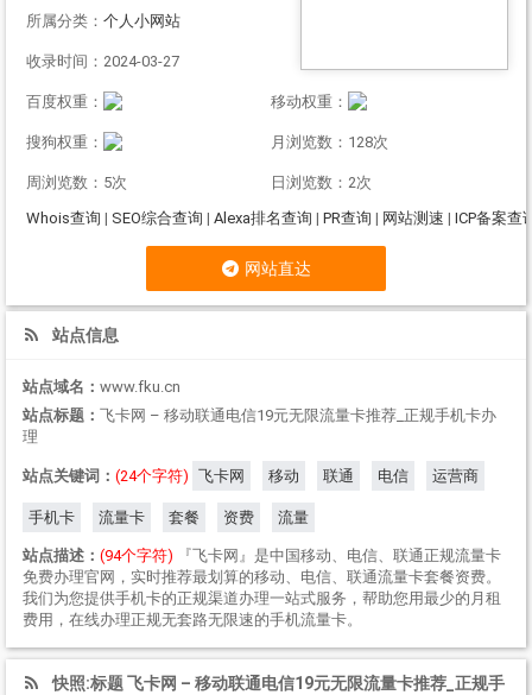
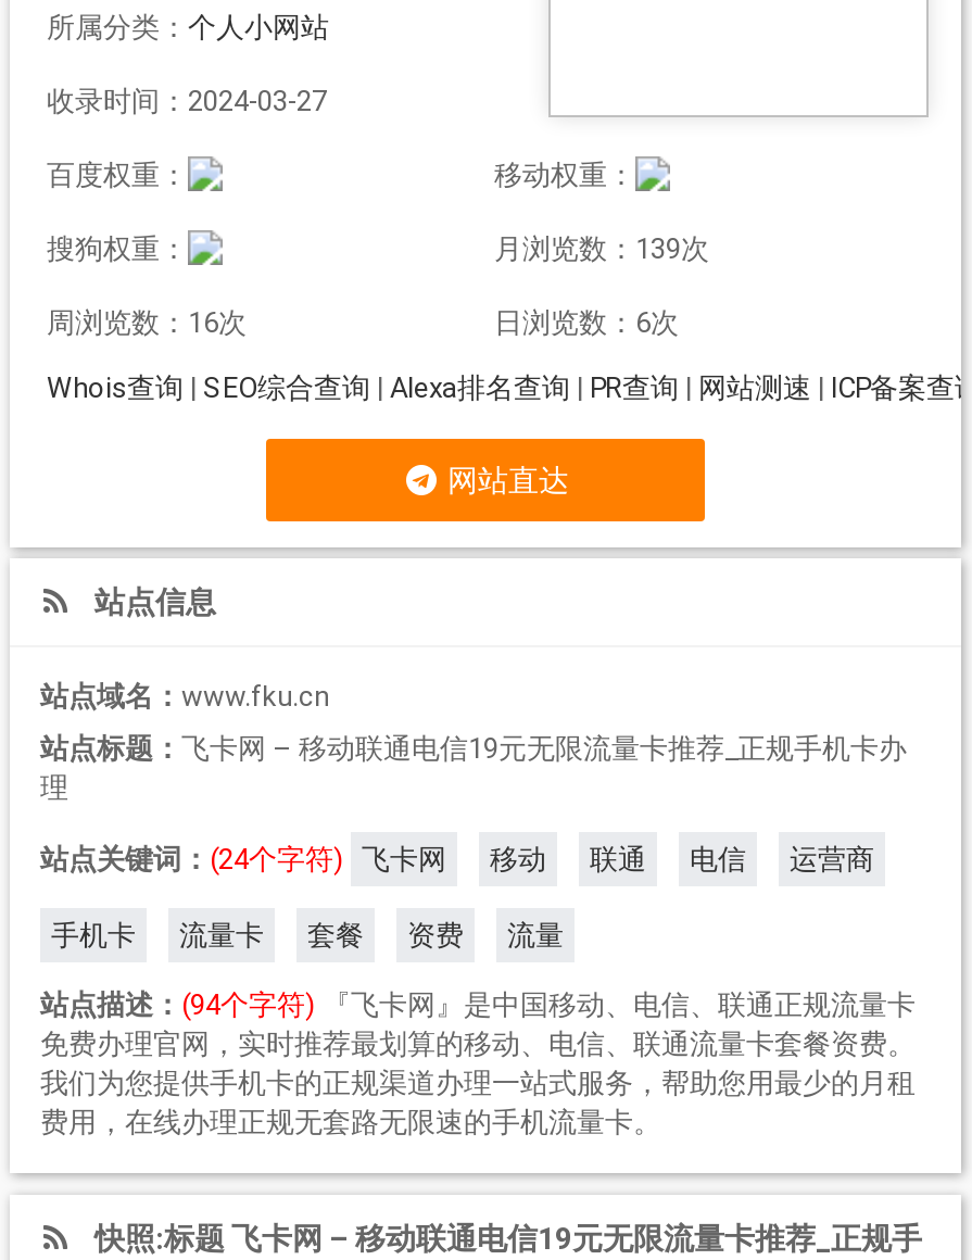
[271,133,388,151] 月浏览数：128次 -> [494,233,709,266] 月浏览数：139次
[26,174,127,192] 周浏览数：5次 -> [47,307,247,340] 周浏览数：16次
[271,174,372,192] 日浏览数：2次 -> [494,307,679,340] 日浏览数：6次

